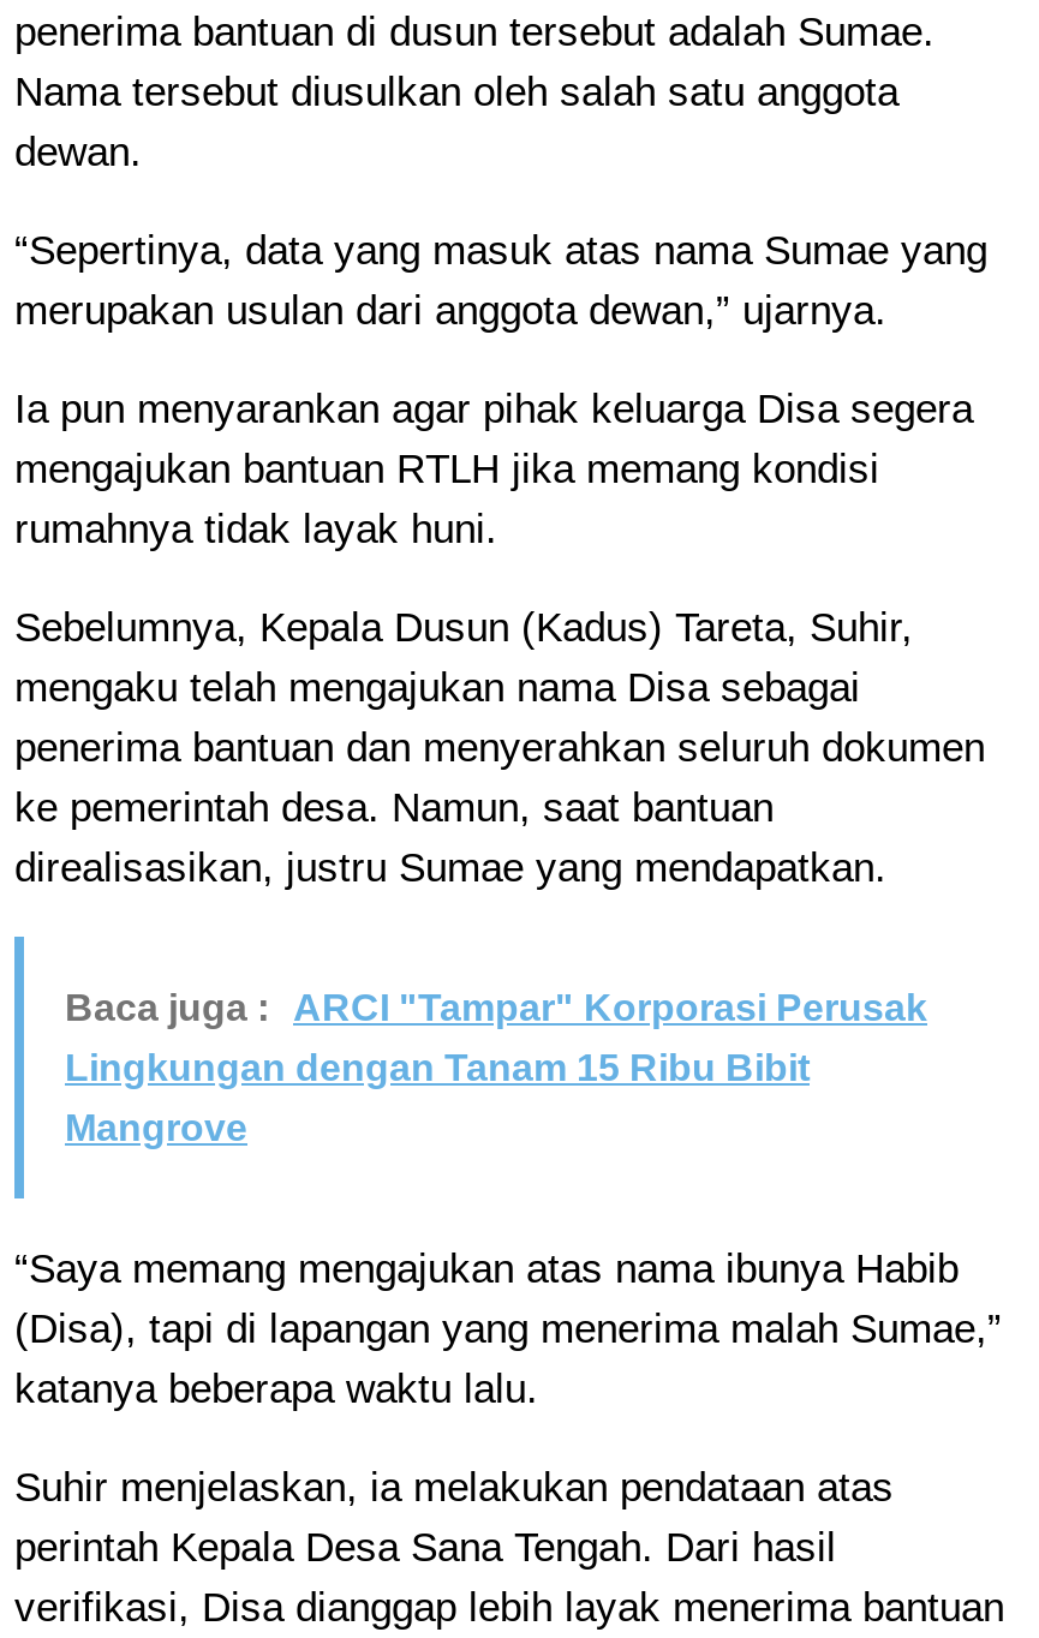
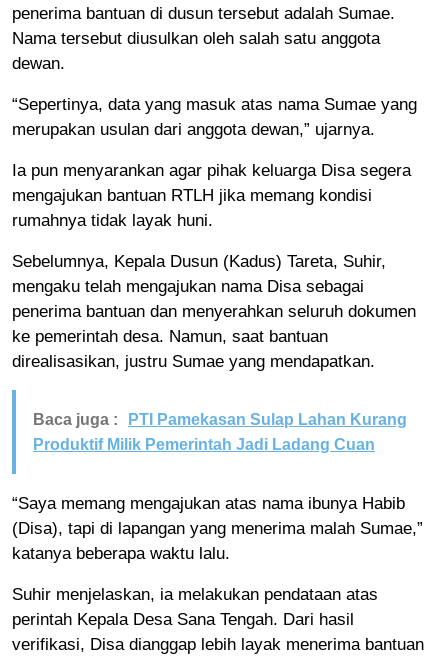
[65,987,927,1148] Baca juga : ARCI "Tampar" Korporasi Perusak | Lingkungan dengan Tanam 15 Ribu Bibit | Mangrove -> [33,411,407,453] Baca juga : PTI Pamekasan Sulap Lahan Kurang | Produktif Milik Pemerintah Jadi Ladang Cuan

